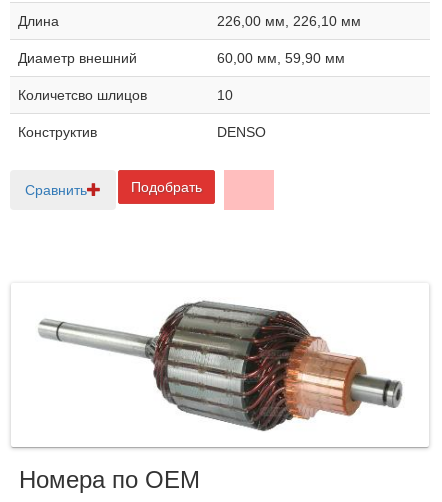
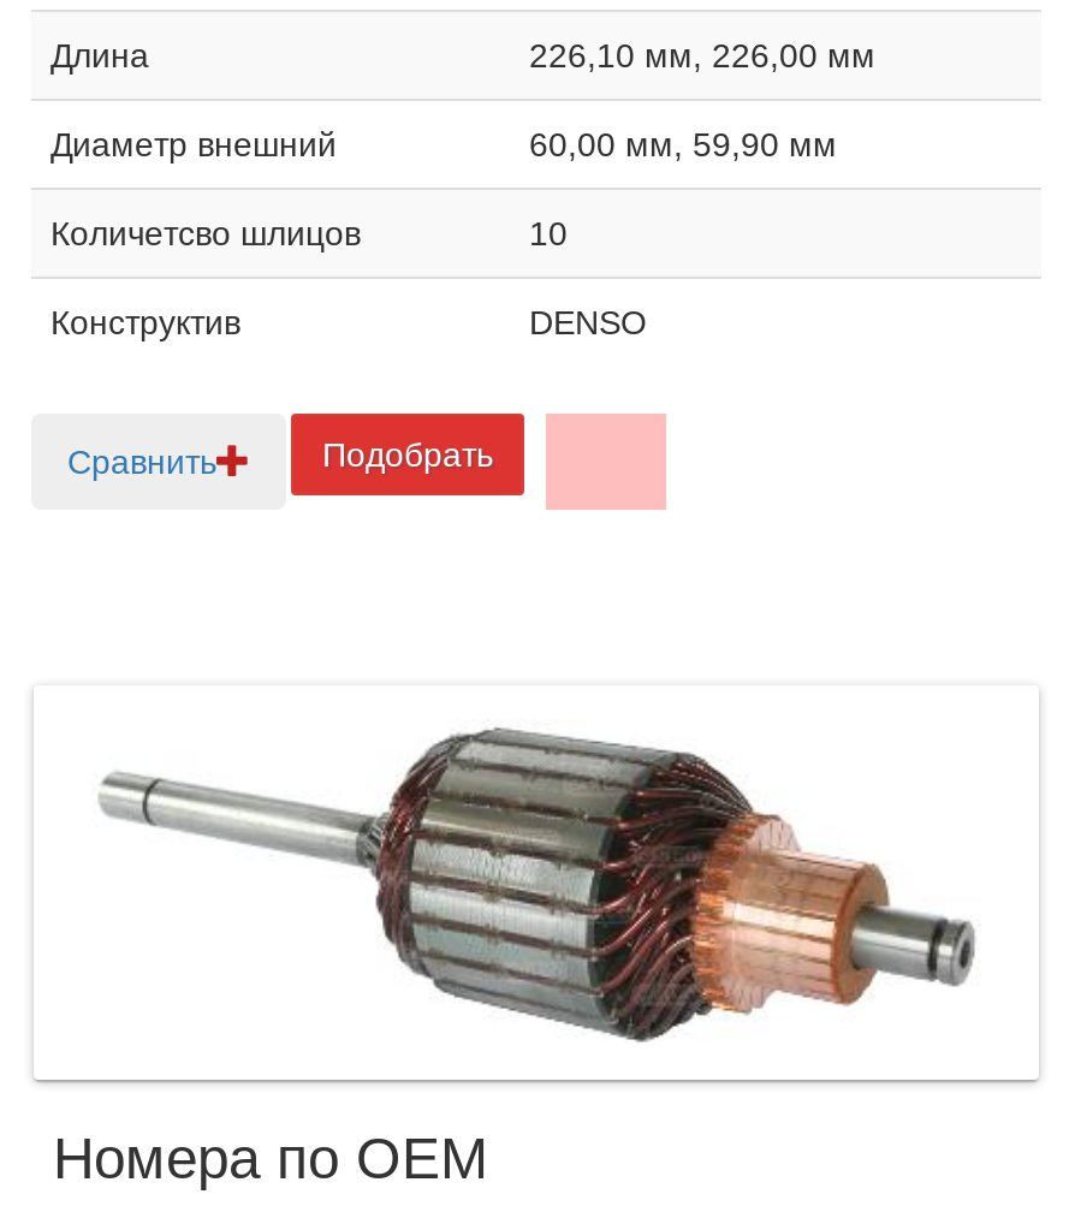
[217,13,361,29] 226,00 мм, 226,10 мм -> [529,36,875,75] 226,10 мм, 226,00 мм

